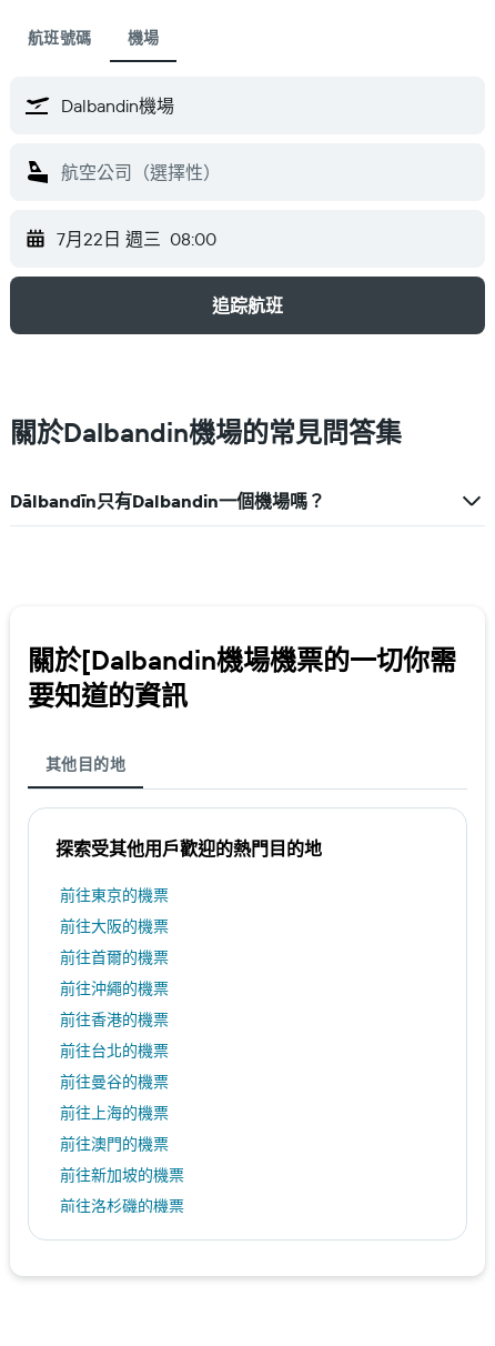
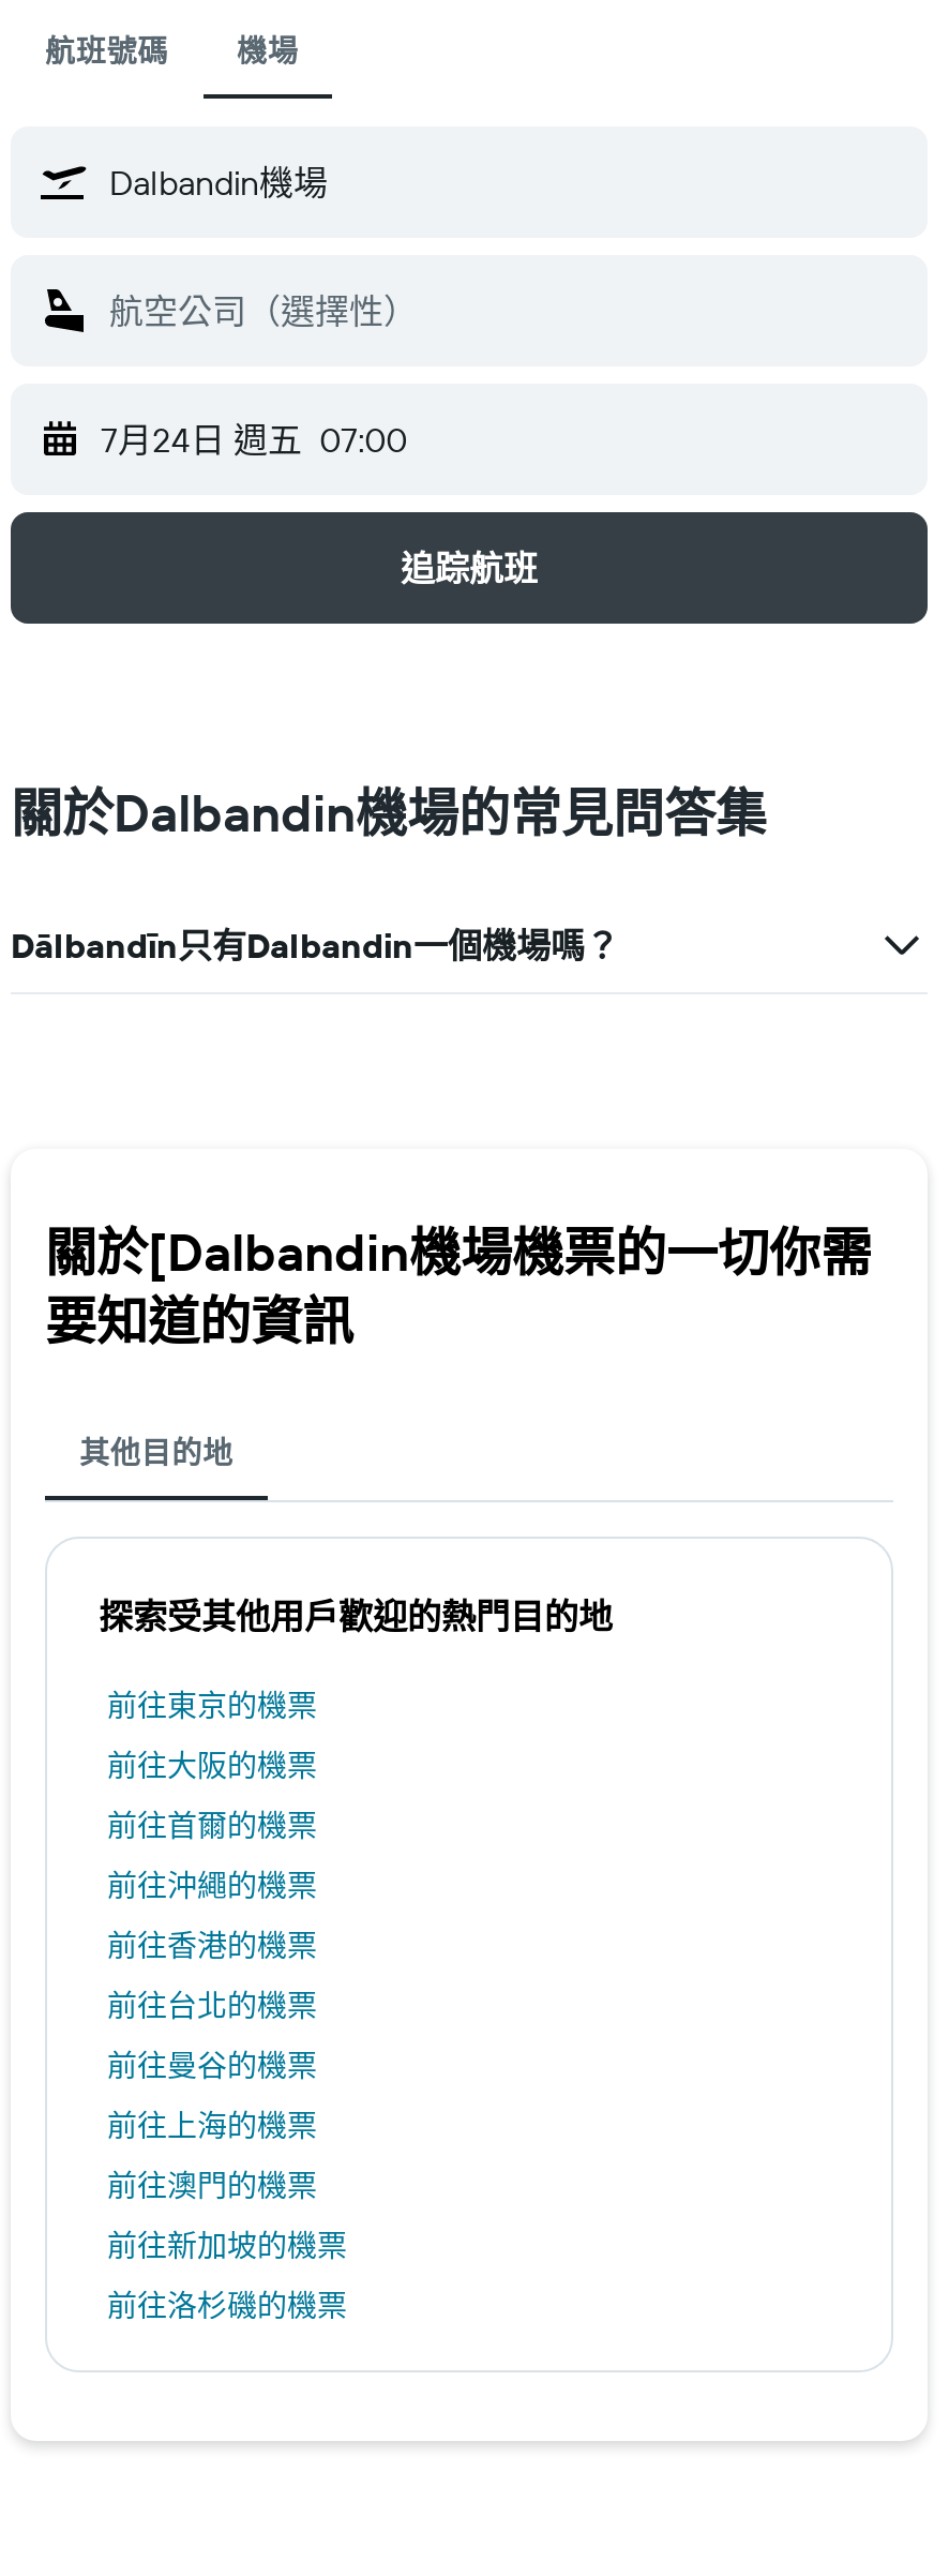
[57,228,216,250] 7月22日 週三 08:00 -> [101,418,407,461] 7月24日 週五 07:00

